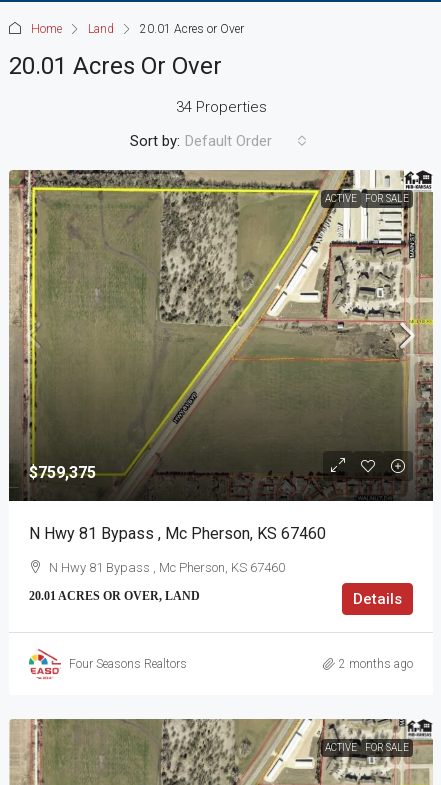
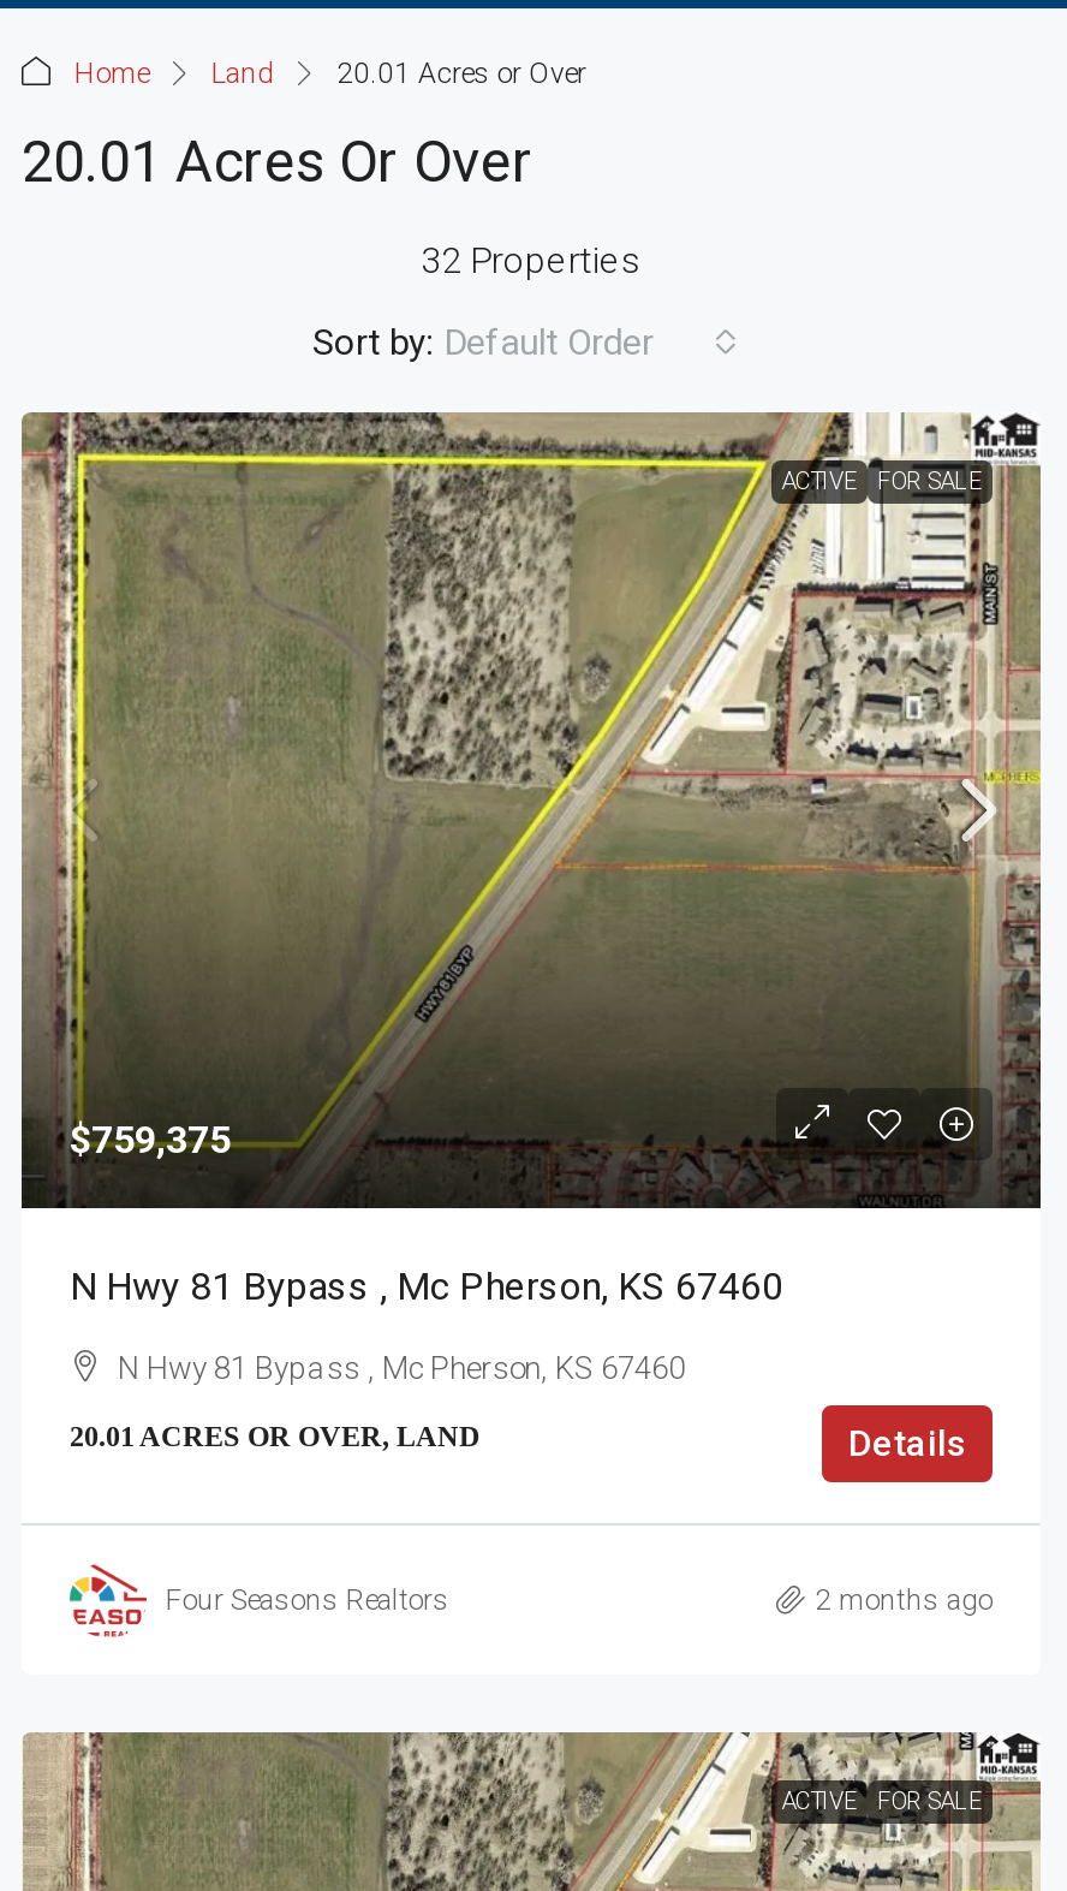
[175,98,266,116] 34 Properties -> [422,239,640,283] 32 Properties

